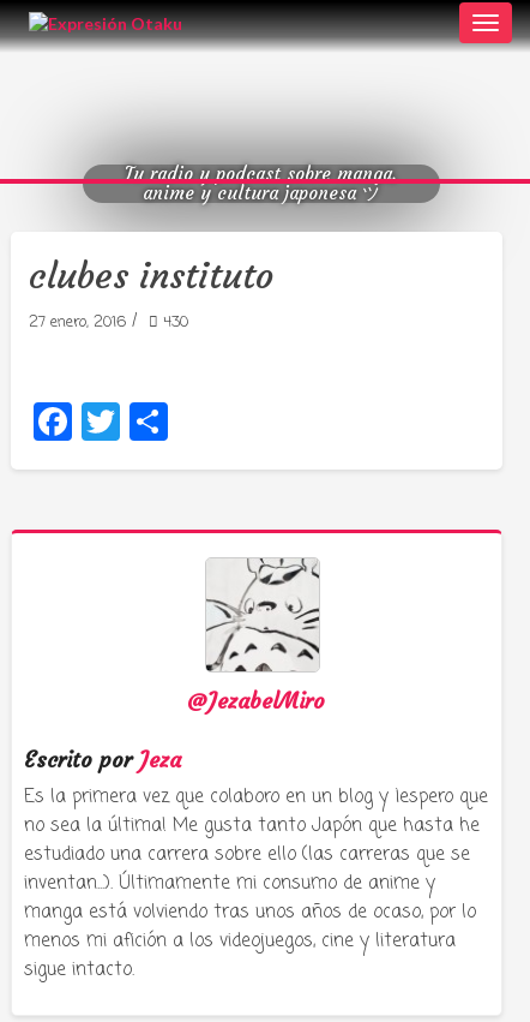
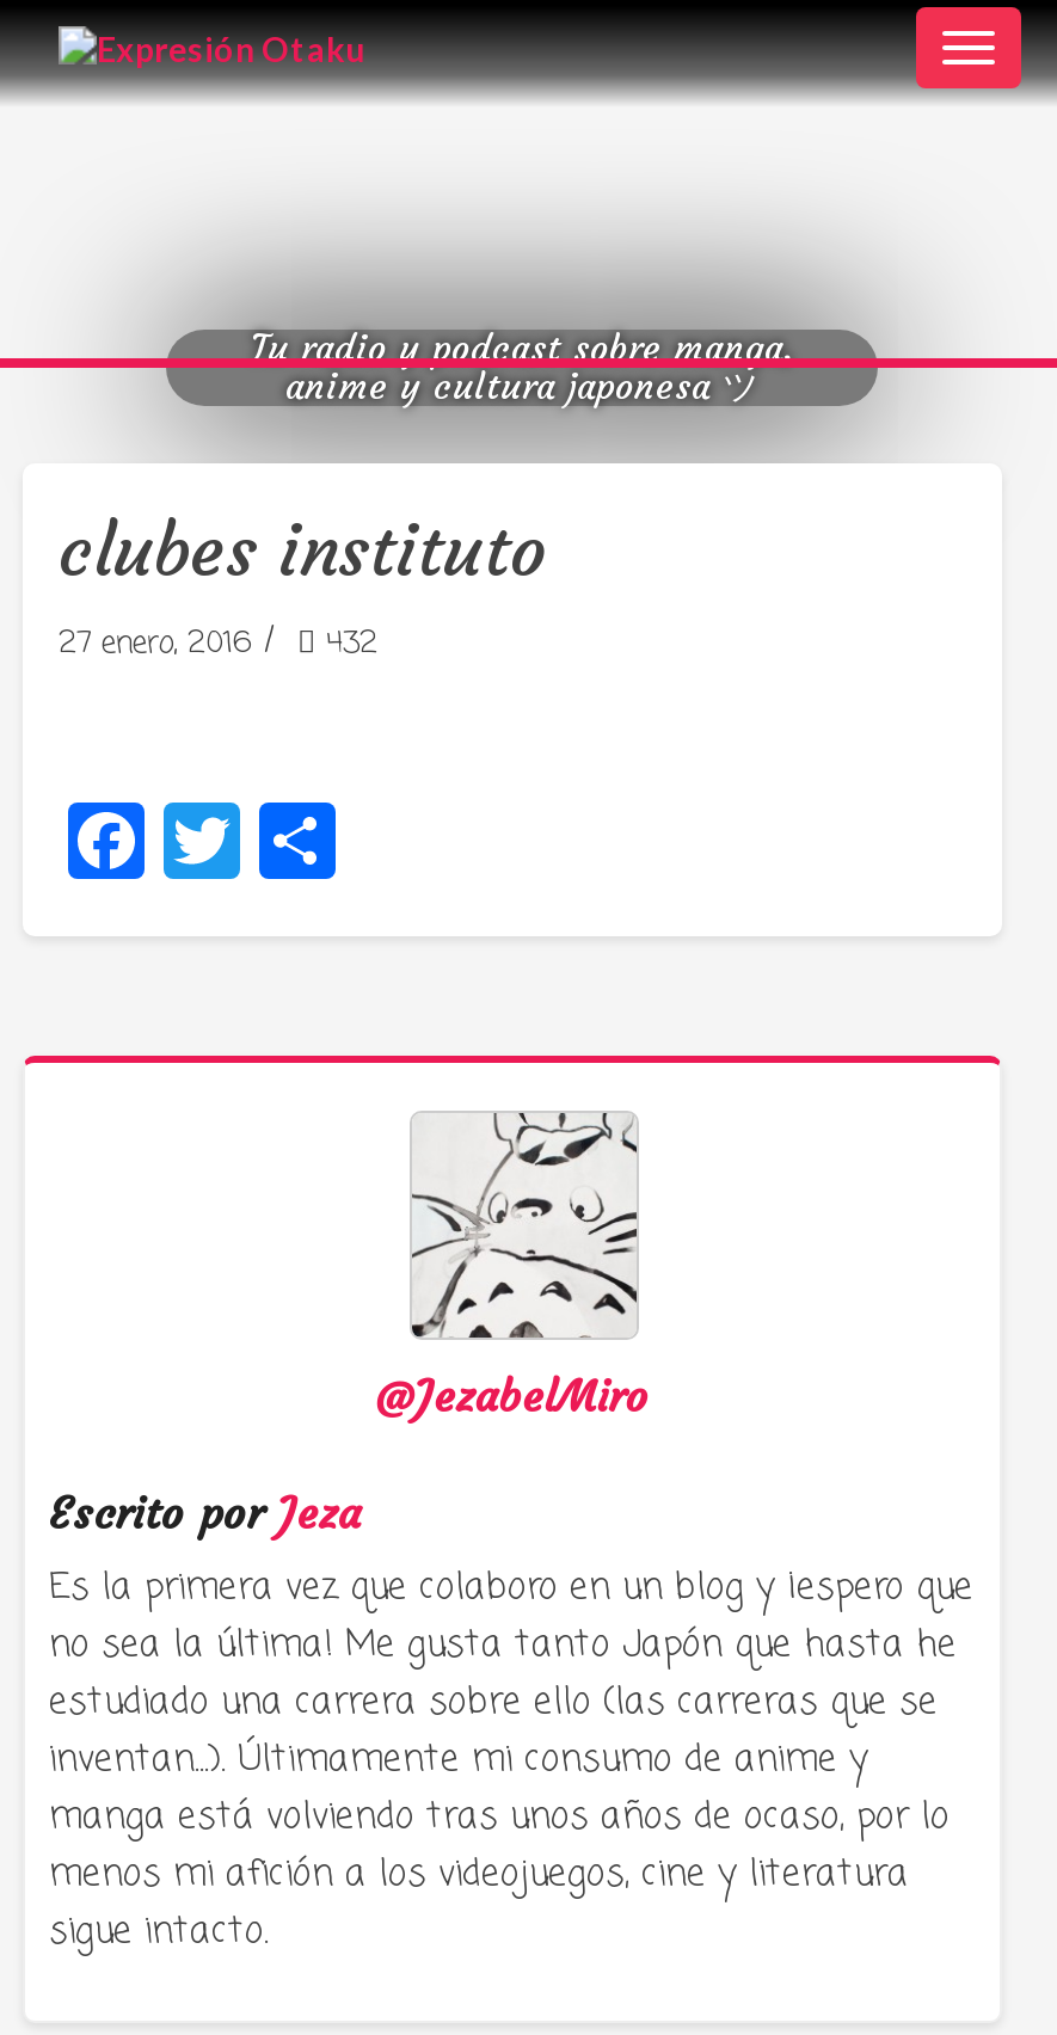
[29,309,188,335] 27 enero, 2016 / 430 -> [59,616,379,669] 27 enero, 2016 / 432

